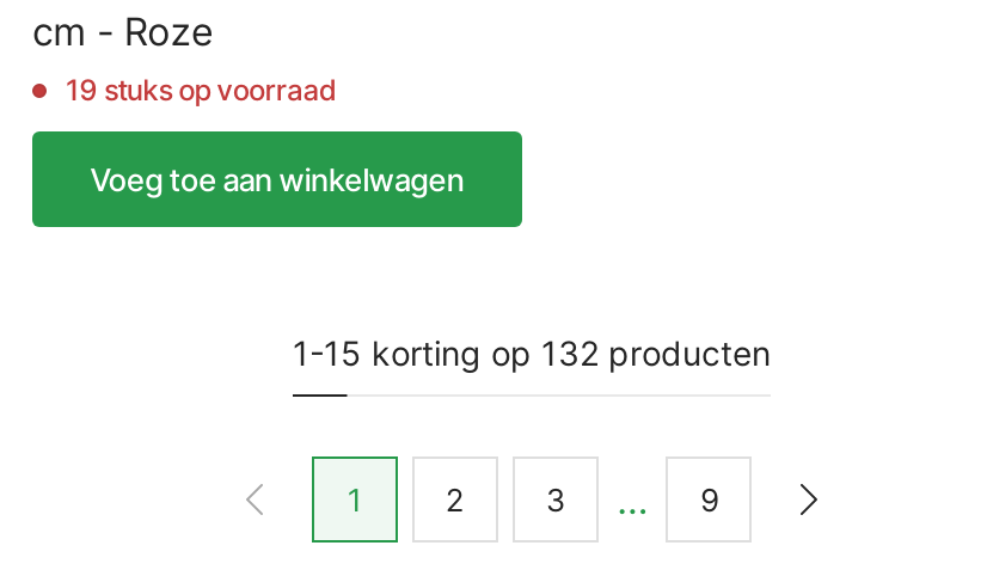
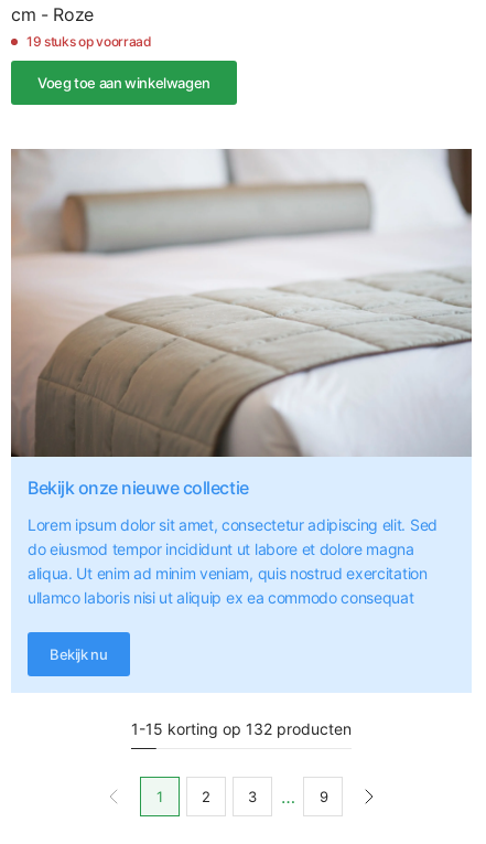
none -> [10,148,473,692] [image] | Bekijk onze nieuwe collectie | Lorem ipsum dolor sit amet, consectetur adipiscing elit. Sed | do eiusmod tempor incididunt ut labore et dolore magna | aliqua. Ut enim ad minim veniam, quis nostrud exercitation | ullamco laboris nisi ut aliquip ex ea commodo consequat | Bekijk nu

